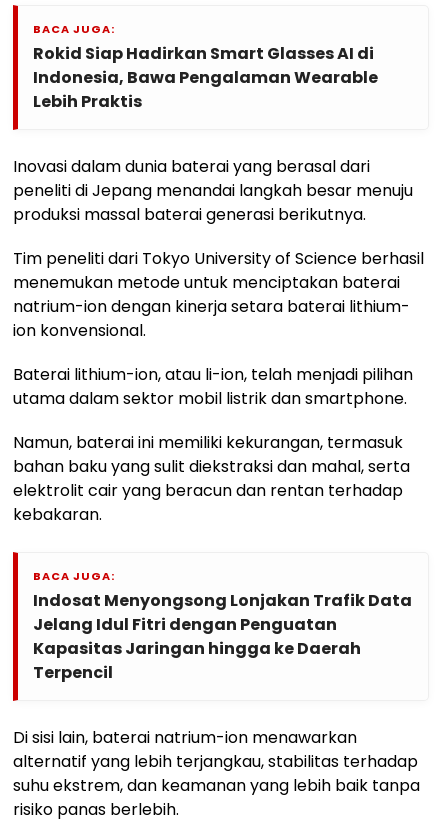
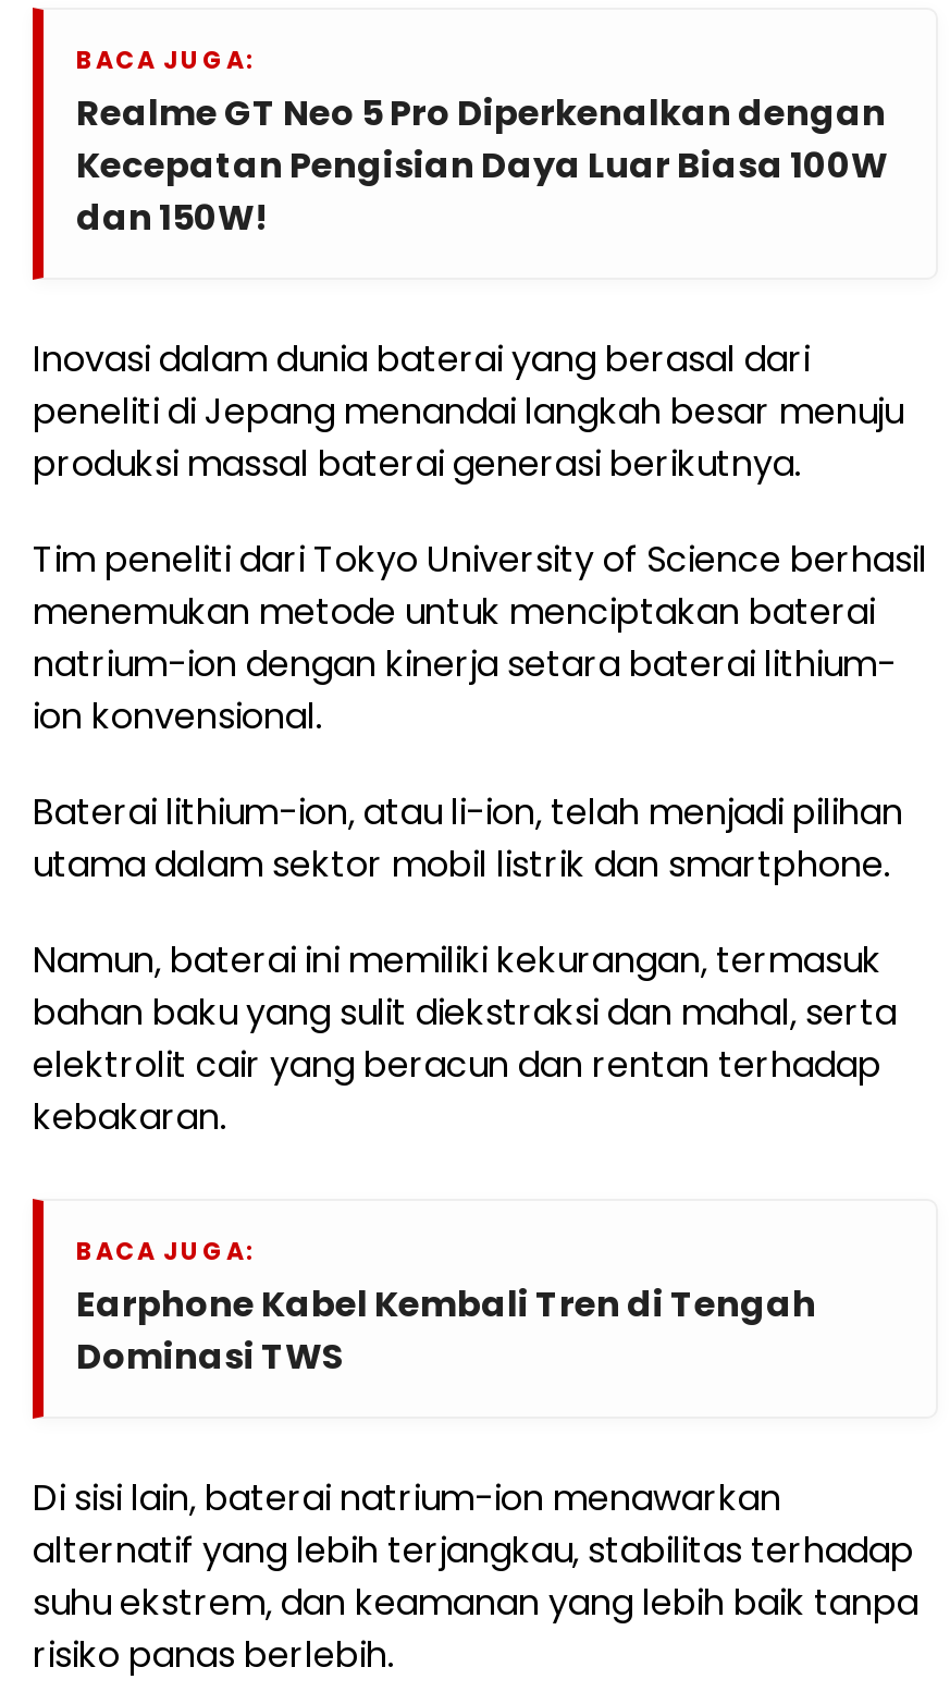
[33,42,378,113] Rokid Siap Hadirkan Smart Glasses AI di | Indonesia, Bawa Pengalaman Wearable | Lebih Praktis -> [76,88,888,242] Realme GT Neo 5 Pro Diperkenalkan dengan | Kecepatan Pengisian Daya Luar Biasa 100W | dan 150W!
[33,589,412,684] Indosat Menyongsong Lonjakan Trafik Data | Jelang Idul Fitri dengan Penguatan | Kapasitas Jaringan hingga ke Daerah | Terpencil -> [76,1279,816,1381] Earphone Kabel Kembali Tren di Tengah | Dominasi TWS

